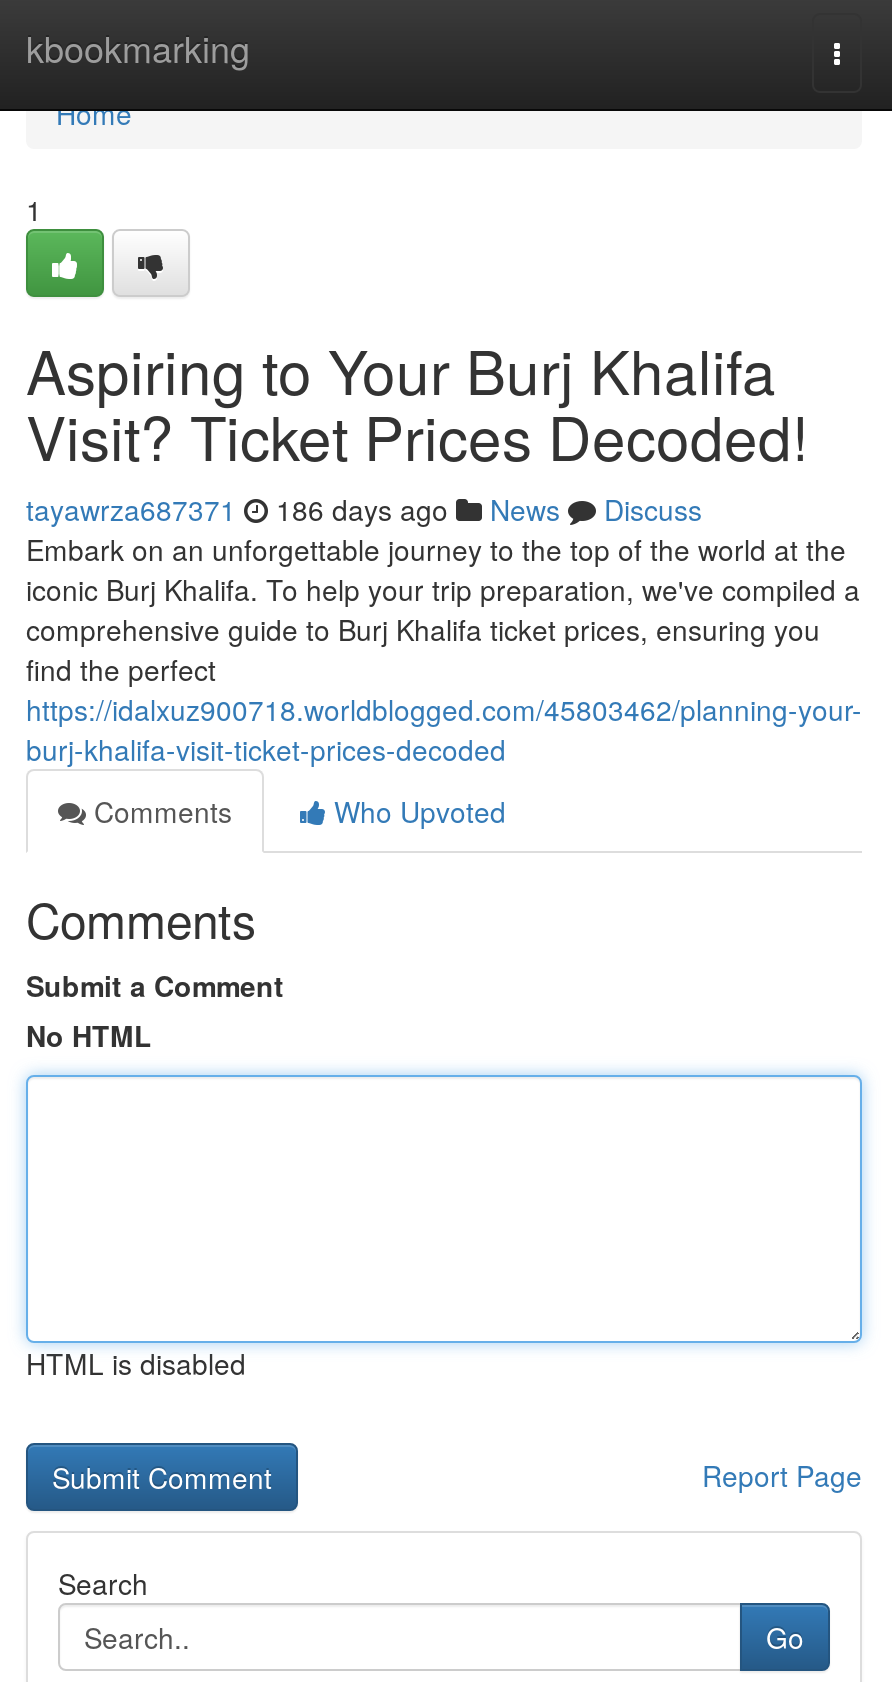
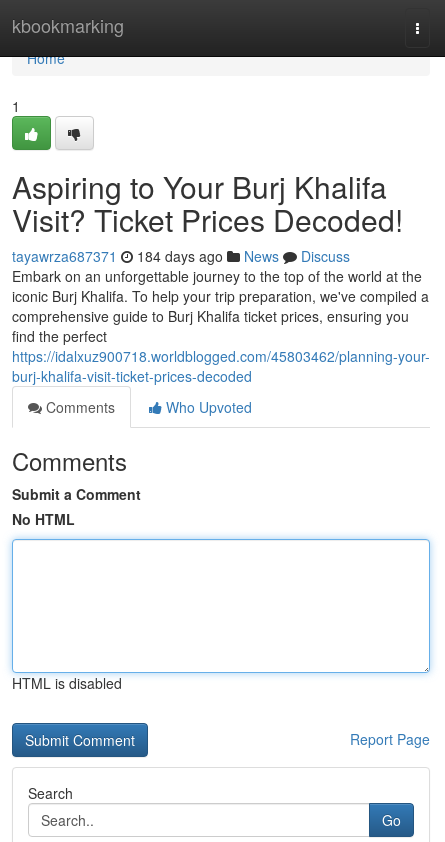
[26,489,702,529] tayawrza687371 186 days ago News Discuss -> [12,246,350,266] tayawrza687371 184 days ago News Discuss

